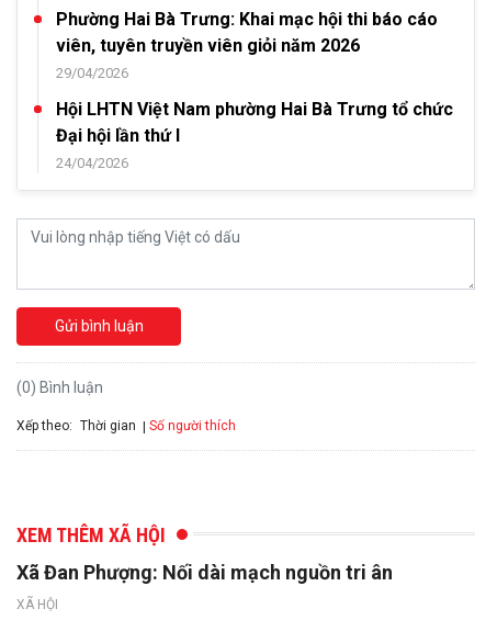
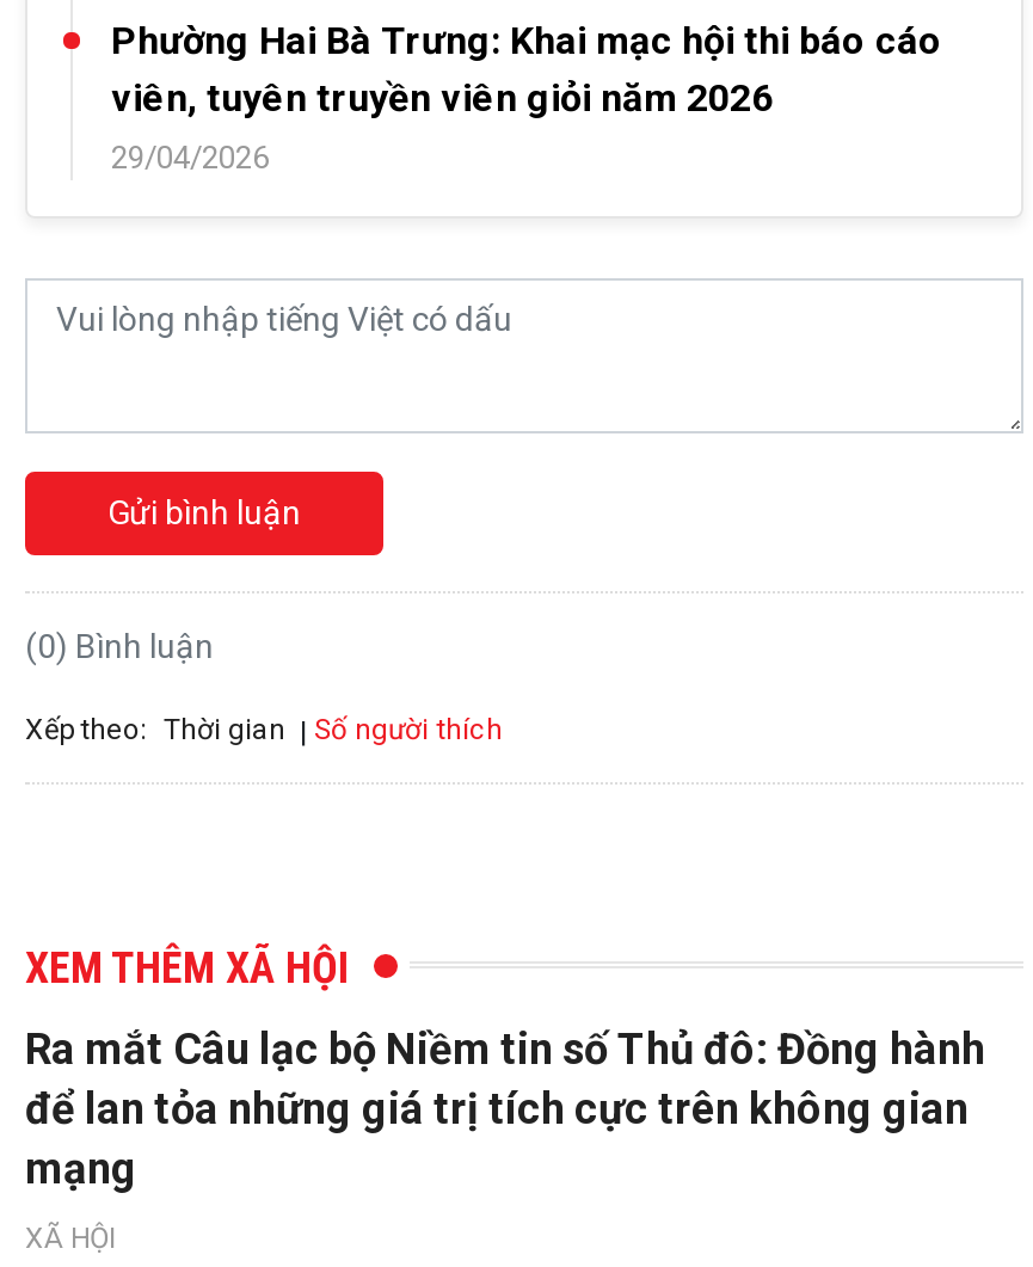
[56,99,453,172] Hội LHTN Việt Nam phường Hai Bà Trưng tổ chức | Đại hội lần thứ I | 24/04/2026 -> none
moved [16,318,236,547] -> [25,494,503,993]: Gửi bình luận | (0) Bình luận | Xếp theo: Thời gian | Số người thích | XEM THÊM XÃ HỘI
[16,561,393,584] Xã Đan Phượng: Nối dài mạch nguồn tri ân -> [25,1024,985,1193] Ra mắt Câu lạc bộ Niềm tin số Thủ đô: Đồng hành | để lan tỏa những giá trị tích cực trên không gian | mạng

